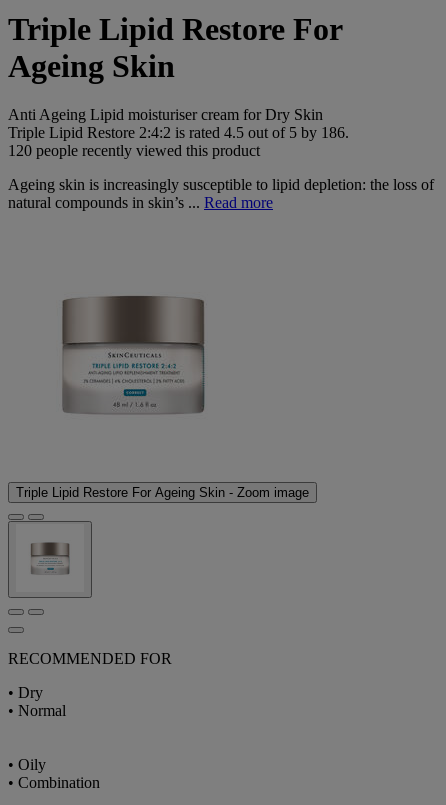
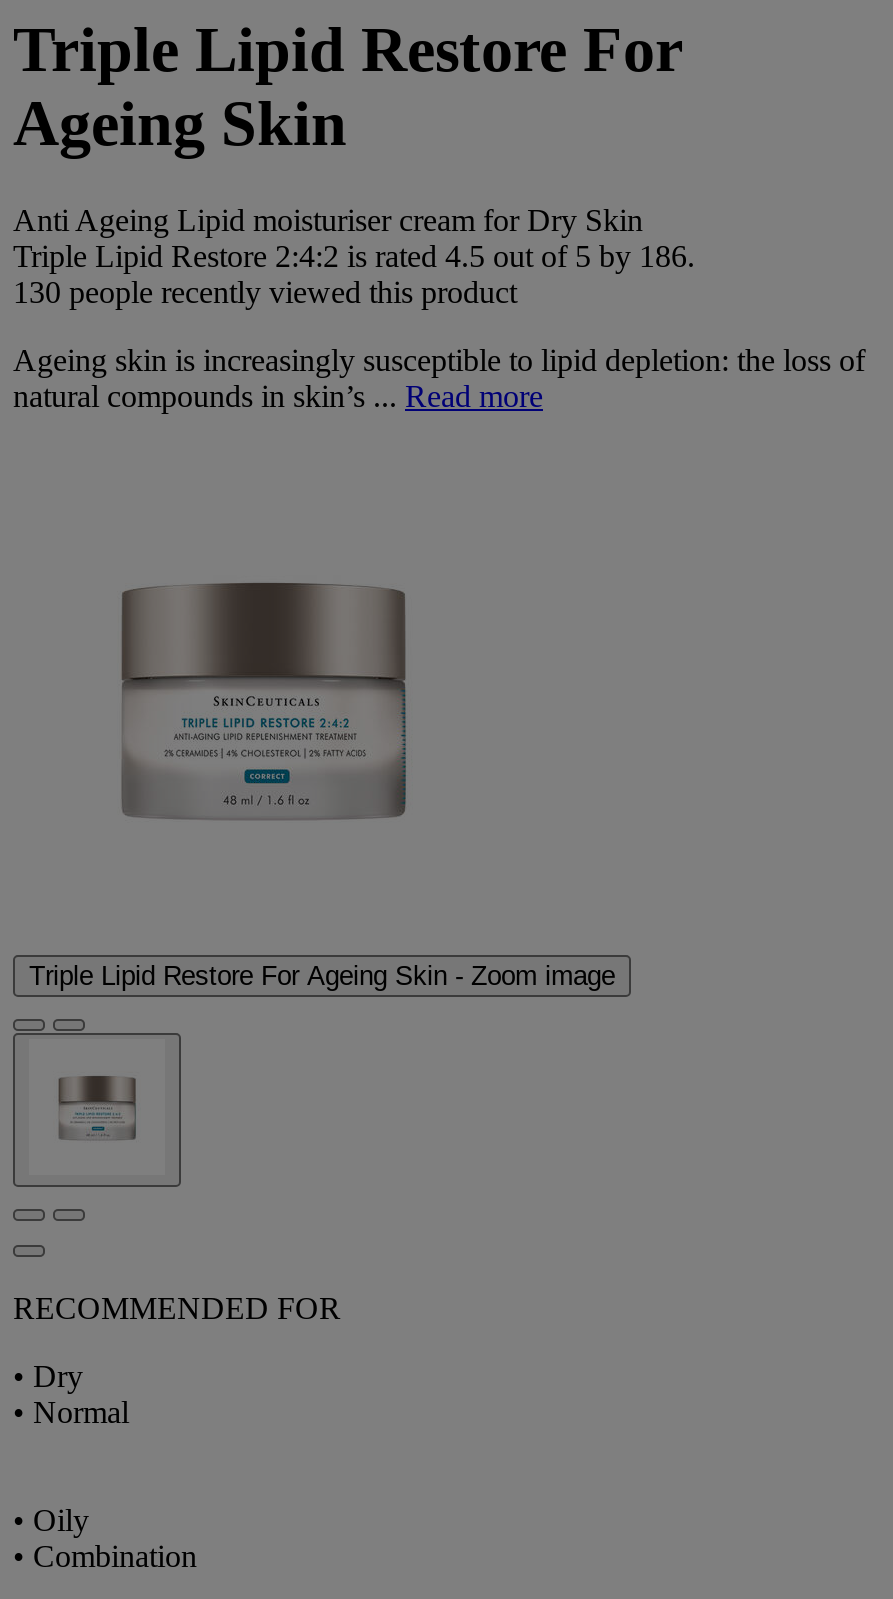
[8,142,260,159] 120 people recently viewed this product -> [13,276,517,310] 130 people recently viewed this product

